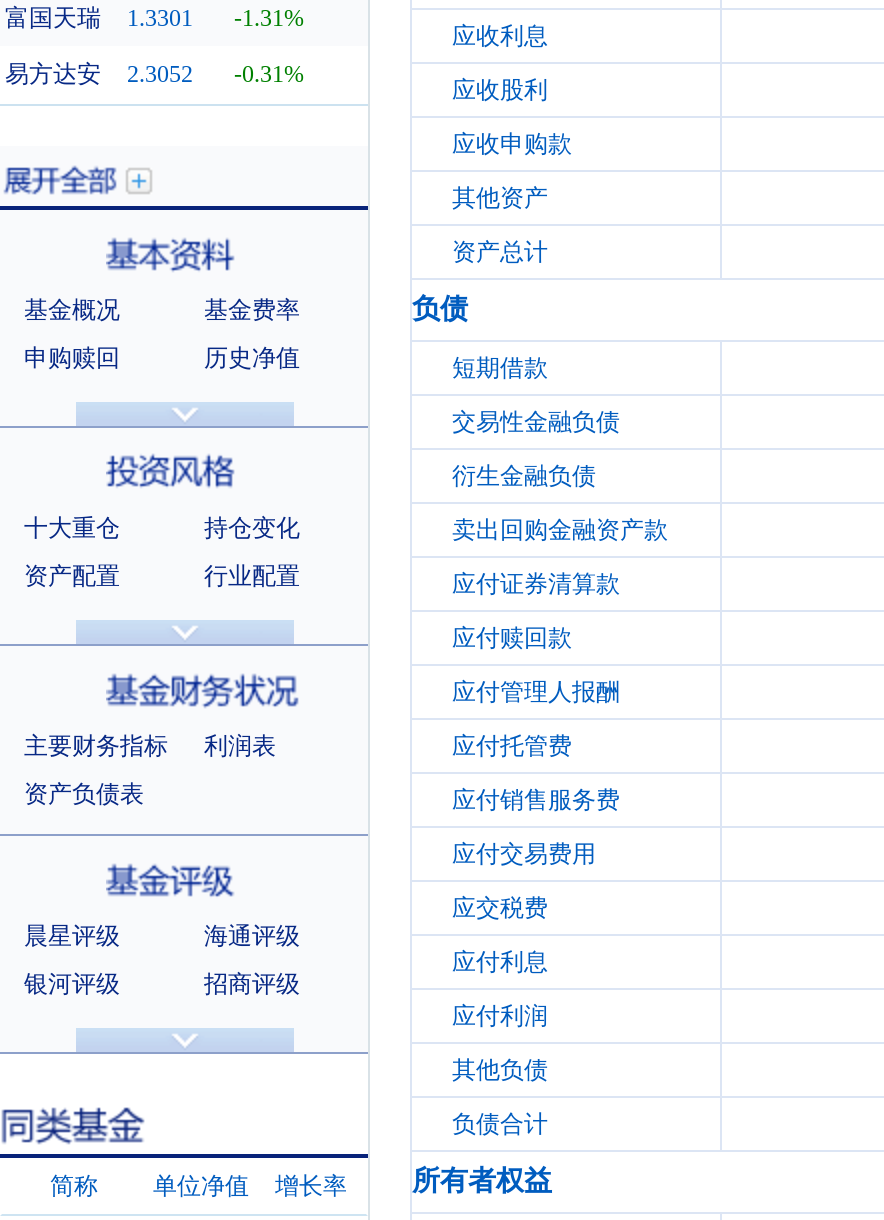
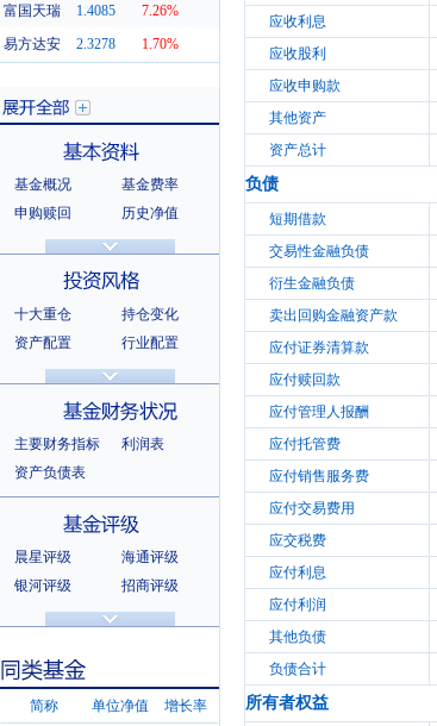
[127,4,193,32] 1.3301 -> [76,2,115,19] 1.4085
[234,4,304,32] -1.31% -> [142,2,179,19] 7.26%
[127,60,193,88] 2.3052 -> [76,36,115,52] 2.3278
[234,60,304,88] -0.31% -> [142,36,179,52] 1.70%

